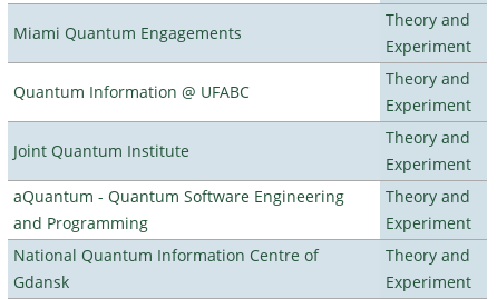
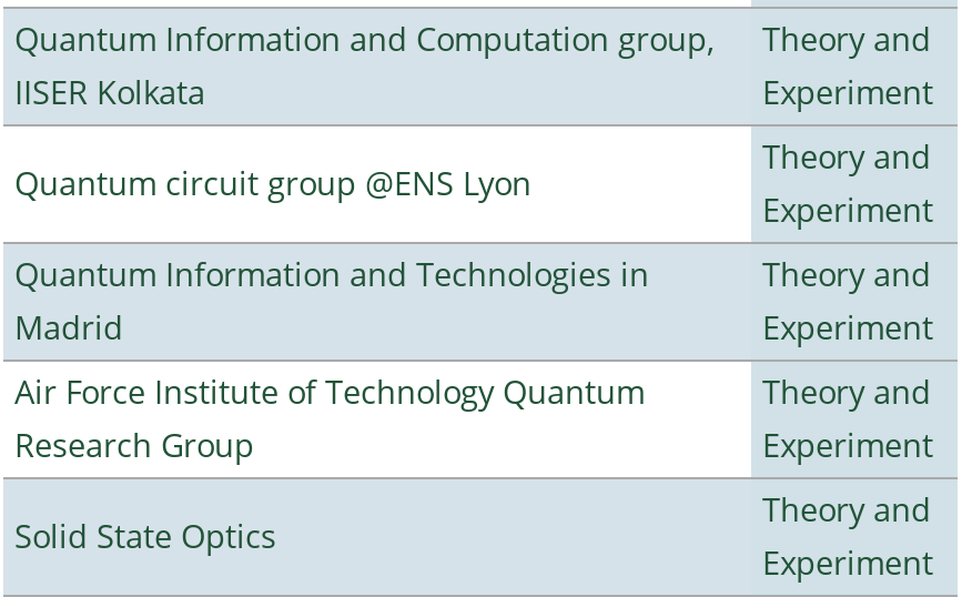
[13,22,242,43] Miami Quantum Engagements -> [14,18,713,113] Quantum Information and Computation group, | IISER Kolkata
[13,81,250,102] Quantum Information @ UFABC -> [14,162,531,204] Quantum circuit group @ENS Lyon
[13,140,189,161] Joint Quantum Institute -> [14,253,649,348] Quantum Information and Technologies in | Madrid
[13,186,344,233] aQuantum - Quantum Software Engineering | and Programming -> [14,371,645,466] Air Force Institute of Technology Quantum | Research Group
[13,245,319,292] National Quantum Information Centre of | Gdansk -> [14,515,276,557] Solid State Optics

